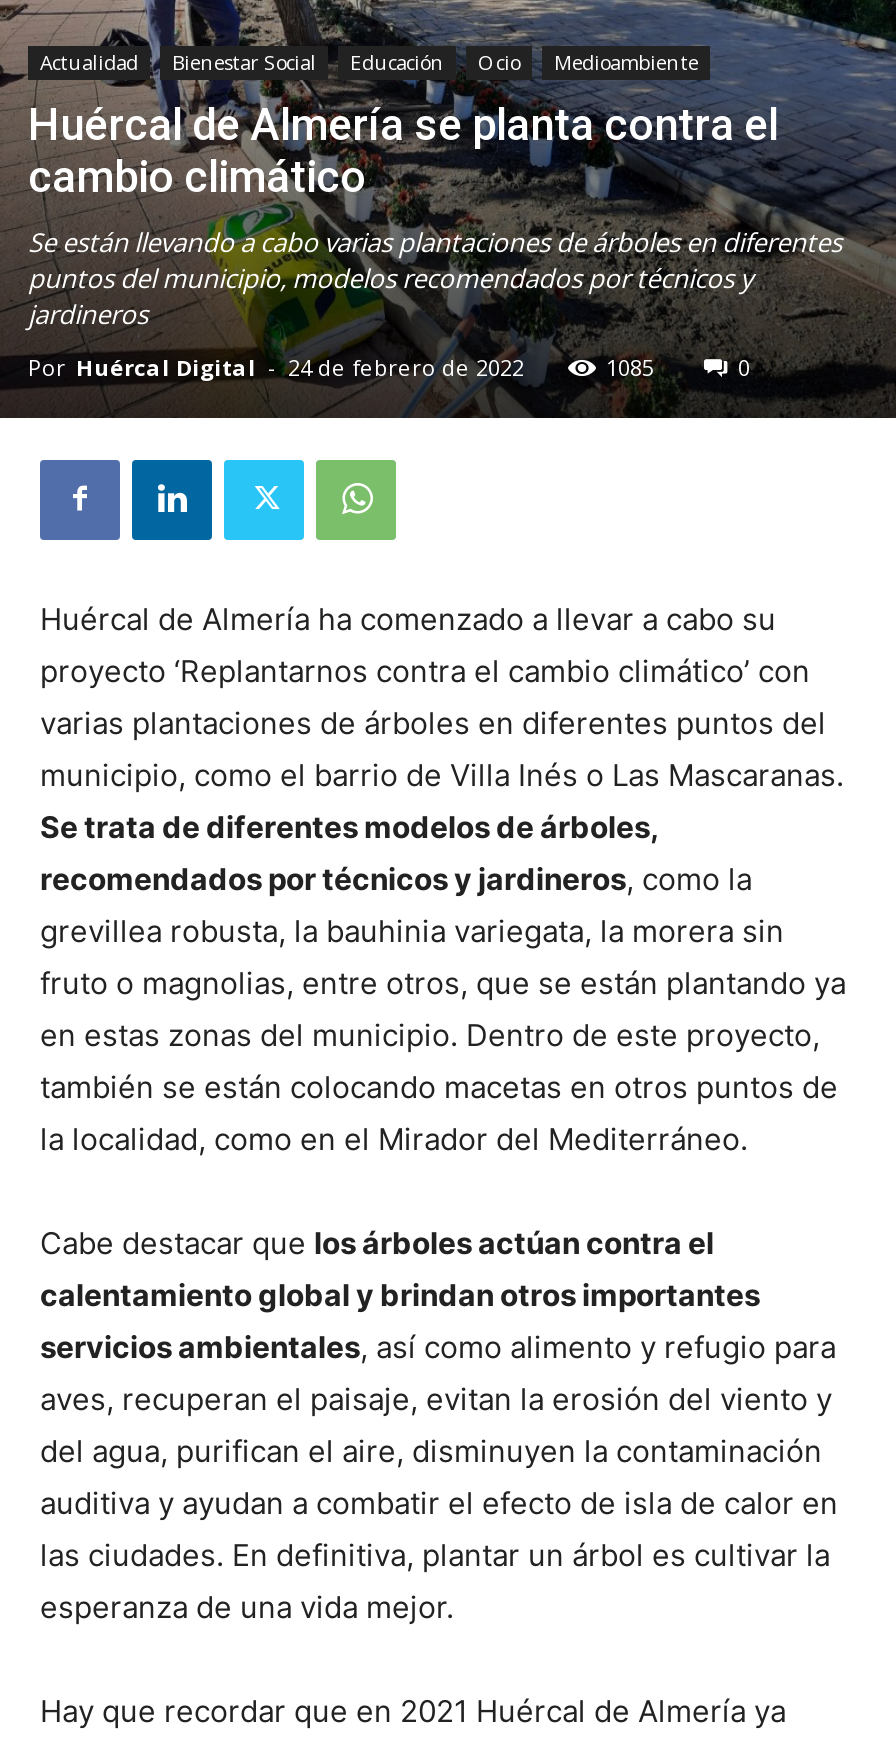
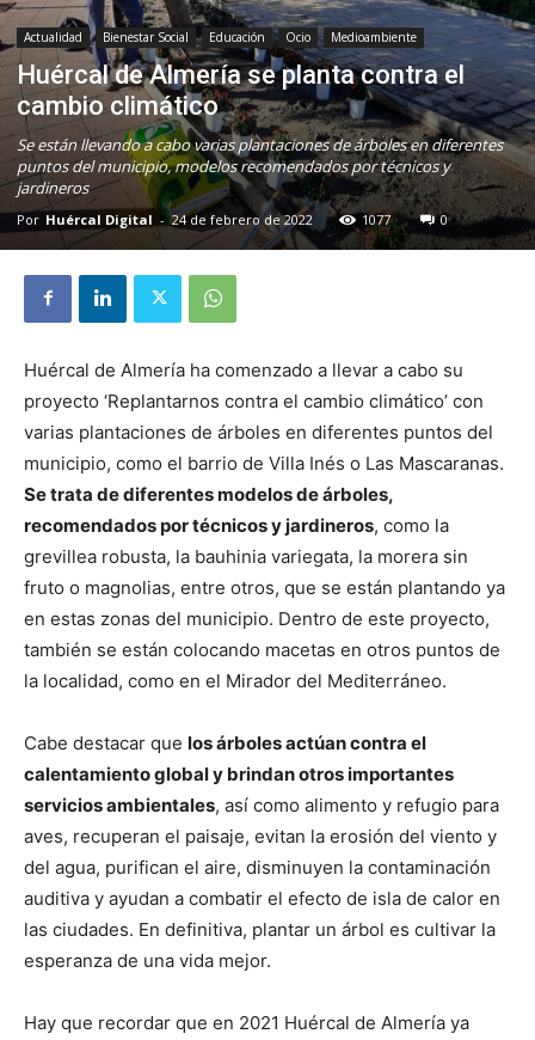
[606,352,654,382] 1085 -> [362,210,391,228] 1077

